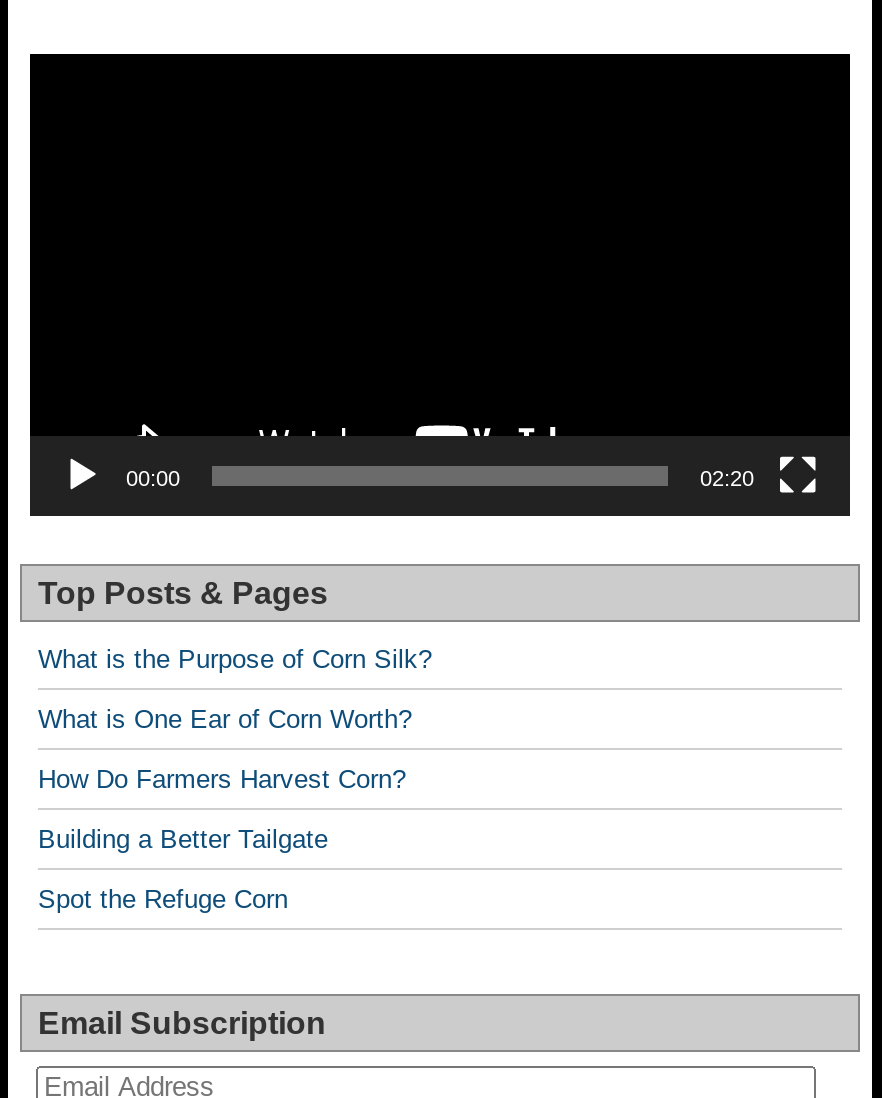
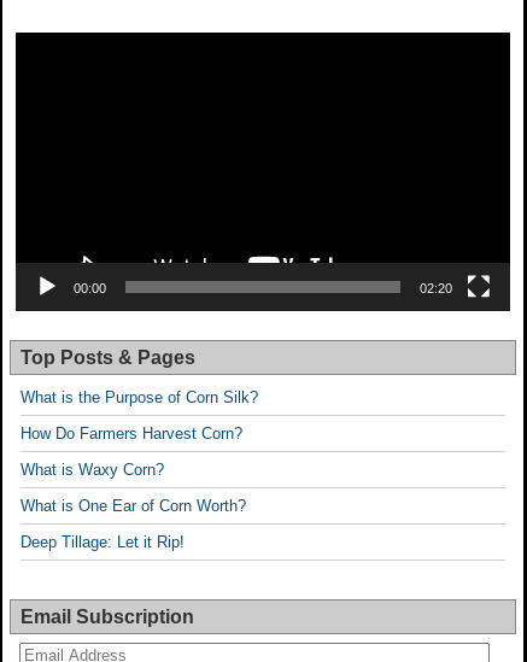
moved [38,703,412,733] -> [21,496,246,514]: What is One Ear of Corn Worth?
moved [38,763,406,793] -> [21,424,242,442]: How Do Farmers Harvest Corn?
[38,823,328,913] Building a Better Tailgate | Spot the Refuge Corn -> [21,460,185,551] What is Waxy Corn? | Deep Tillage: Let it Rip!

